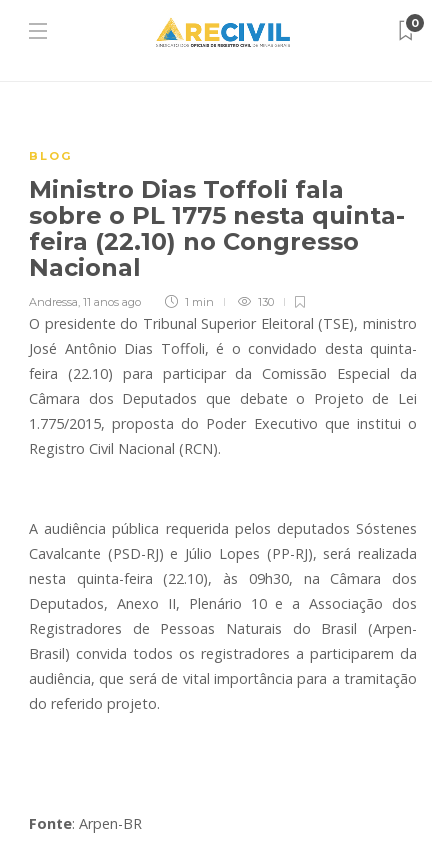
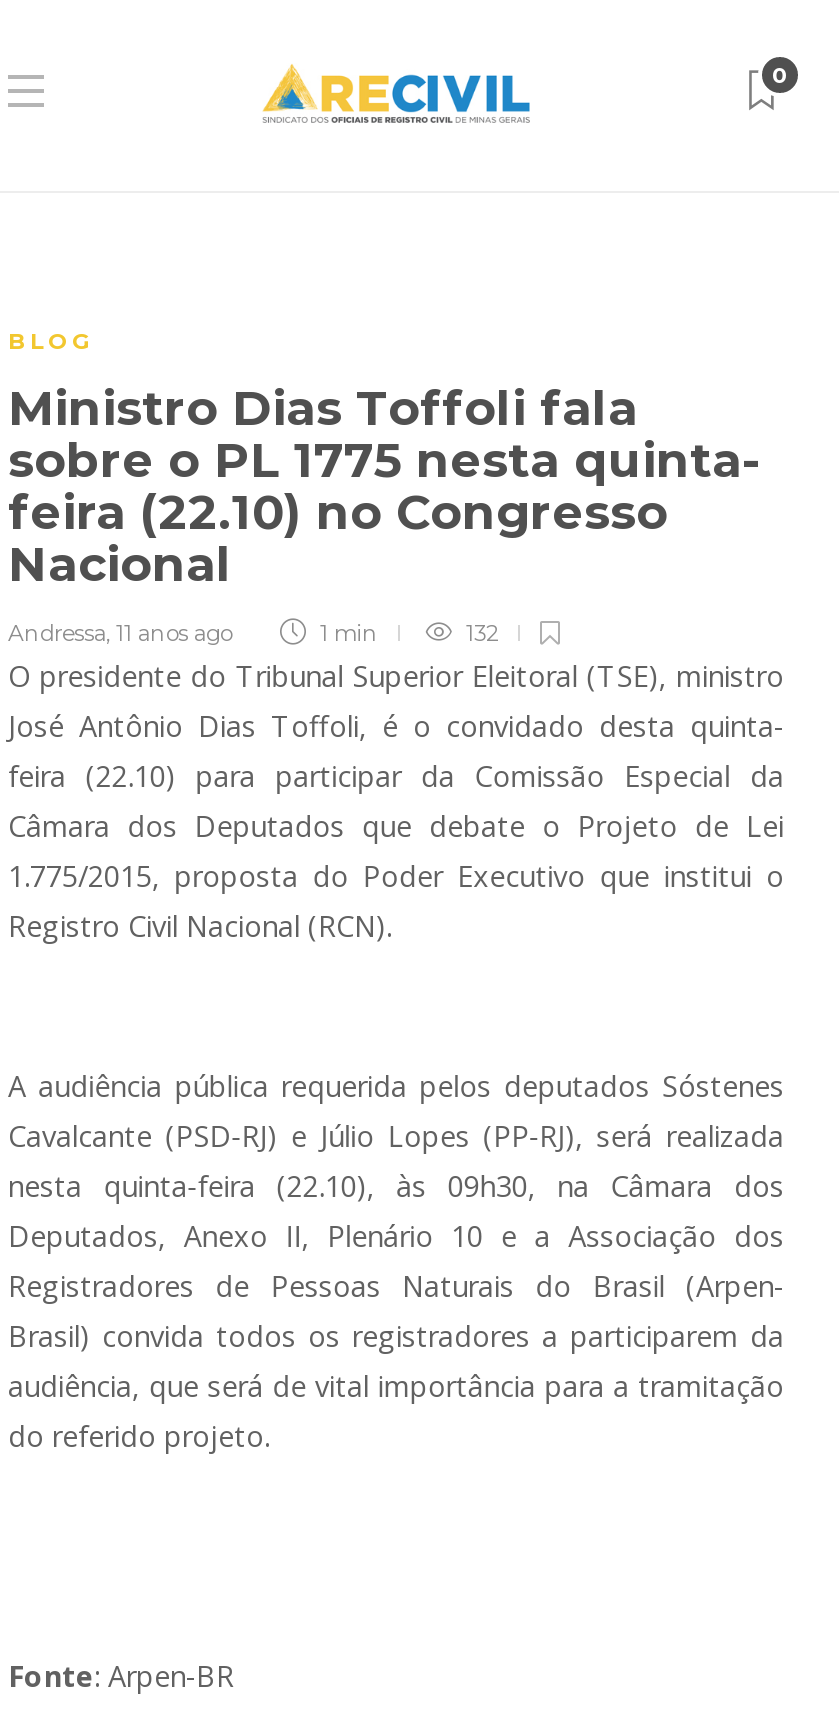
[255,295,274,309] 130 -> [460,619,498,647] 132

